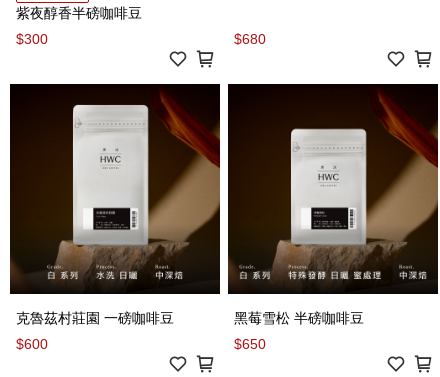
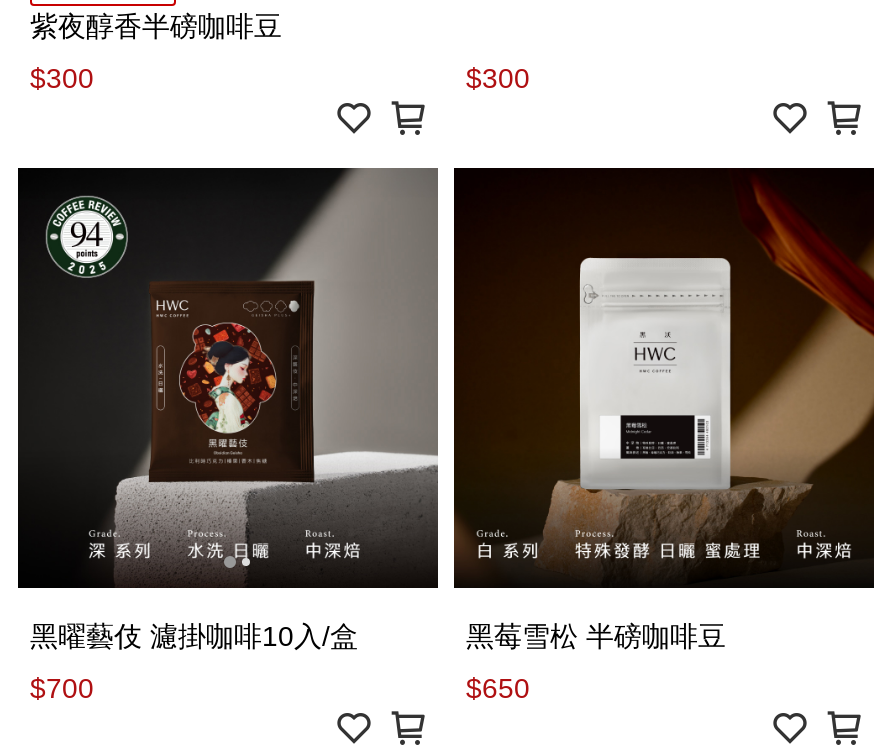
[234,31,266,47] $680 -> [466,62,530,94] $300
[10,83,221,326] [image] | 克魯茲村莊園 一磅咖啡豆 -> [18,166,440,652] [image] | 黑曜藝伎 濾掛咖啡10入/盒
[16,336,48,352] $600 -> [30,672,94,704] $700

